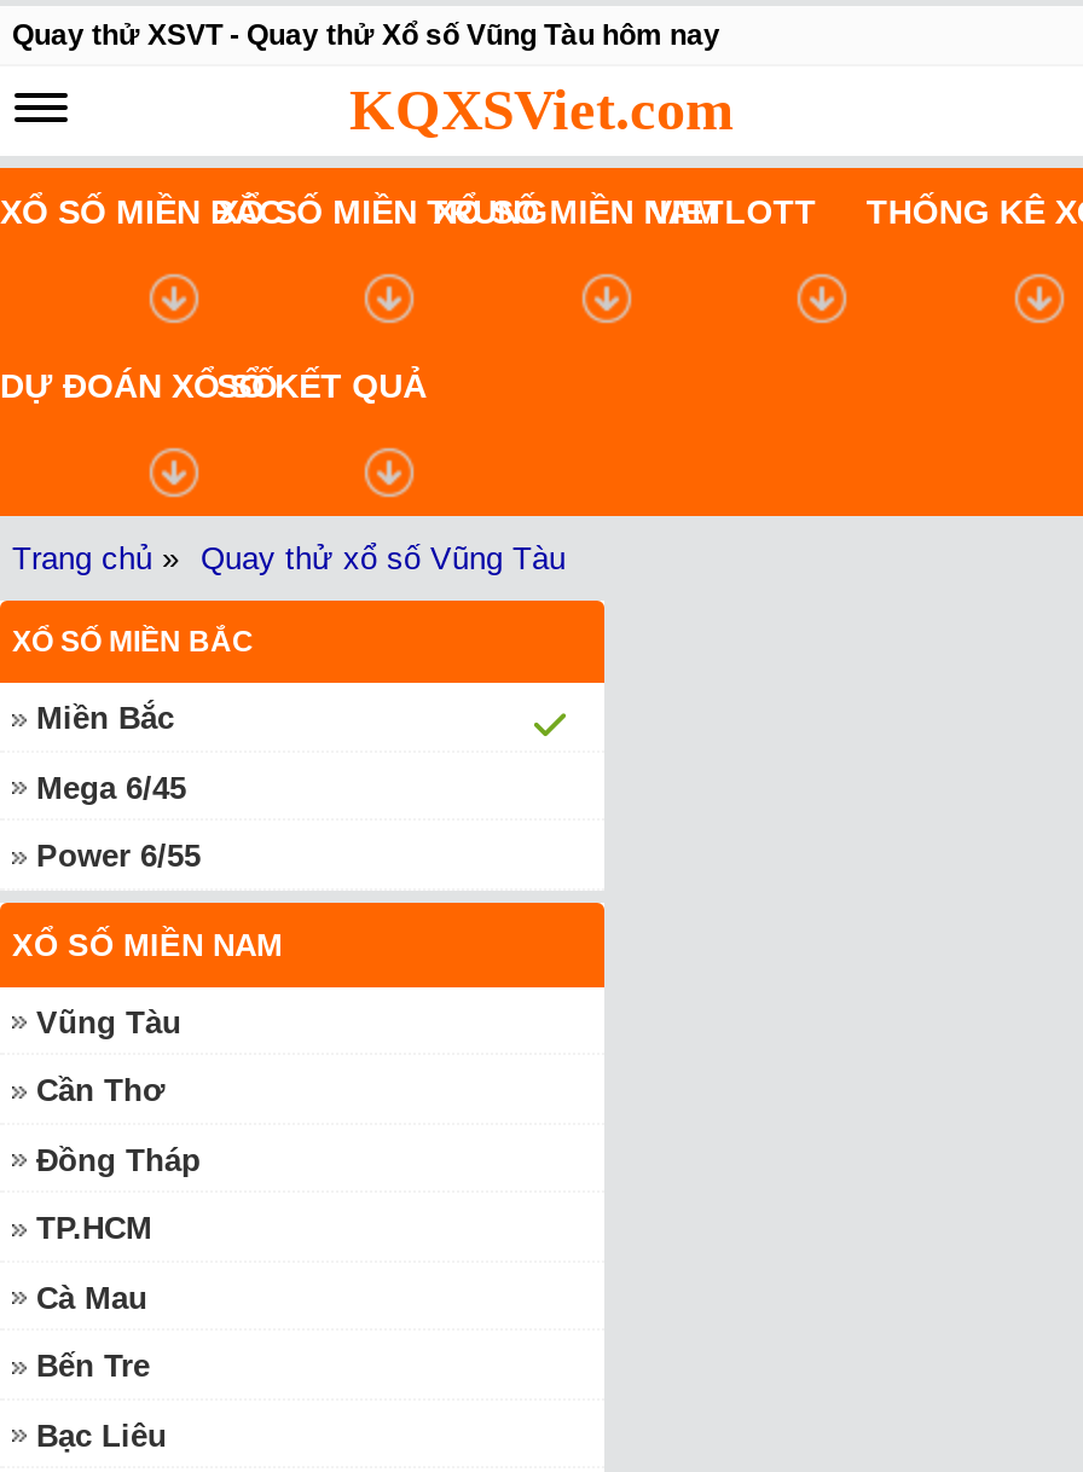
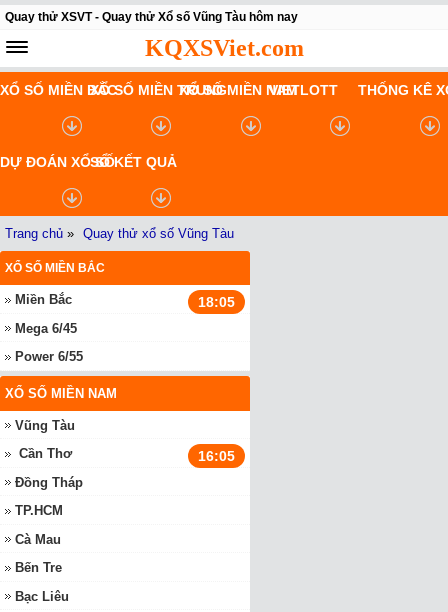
none -> [198,294,235,310] 18:05
none -> [198,448,235,464] 16:05

